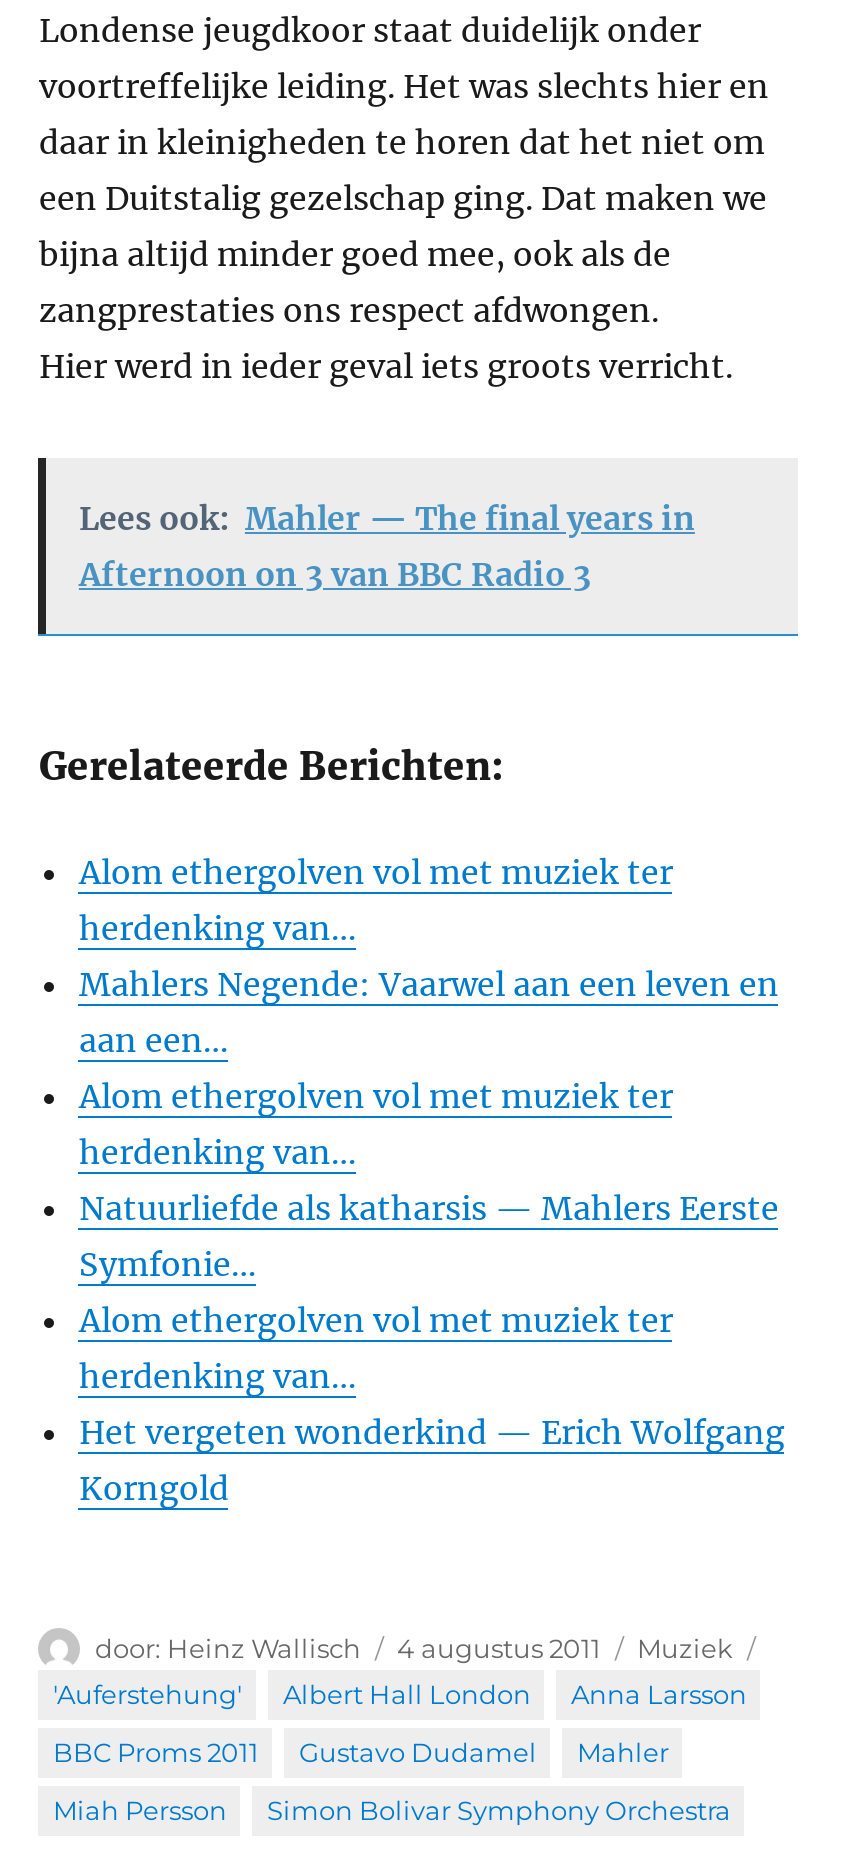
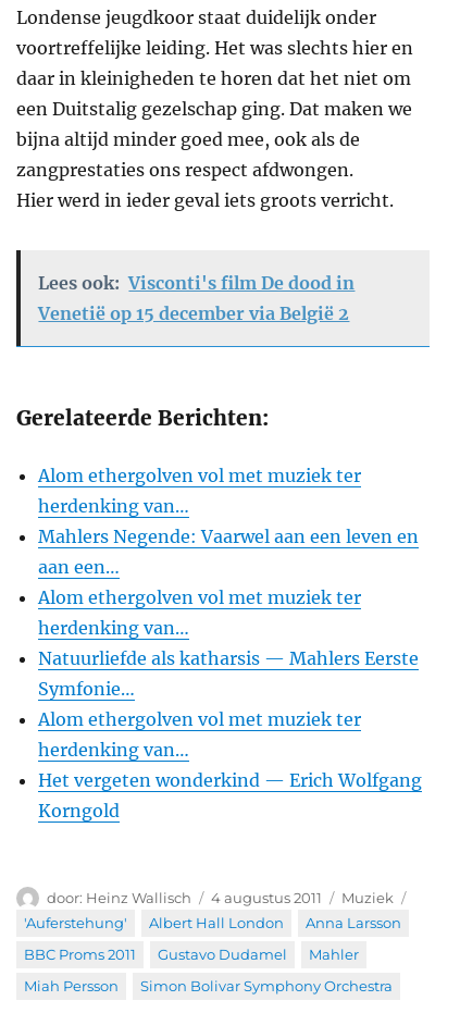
[79,498,695,594] Lees ook: Mahler — The final years in | Afternoon on 3 van BBC Radio 3 -> [39,272,355,324] Lees ook: Visconti's film De dood in | Venetië op 15 december via België 2

